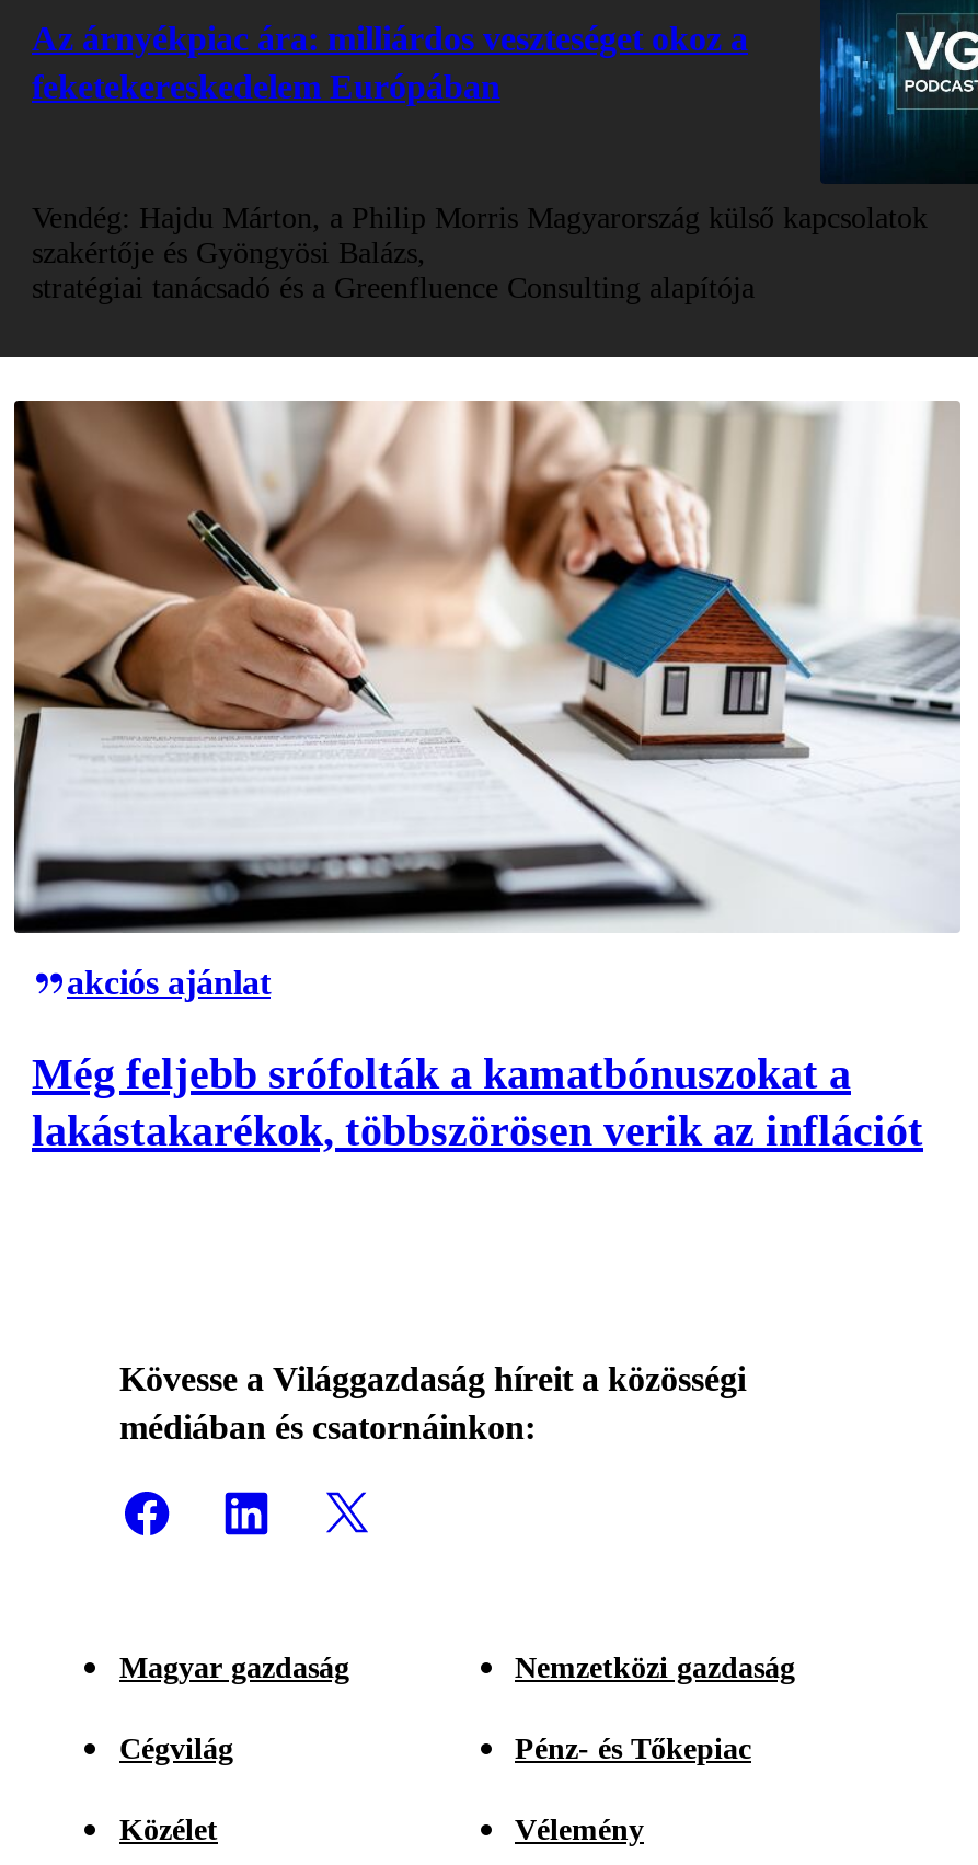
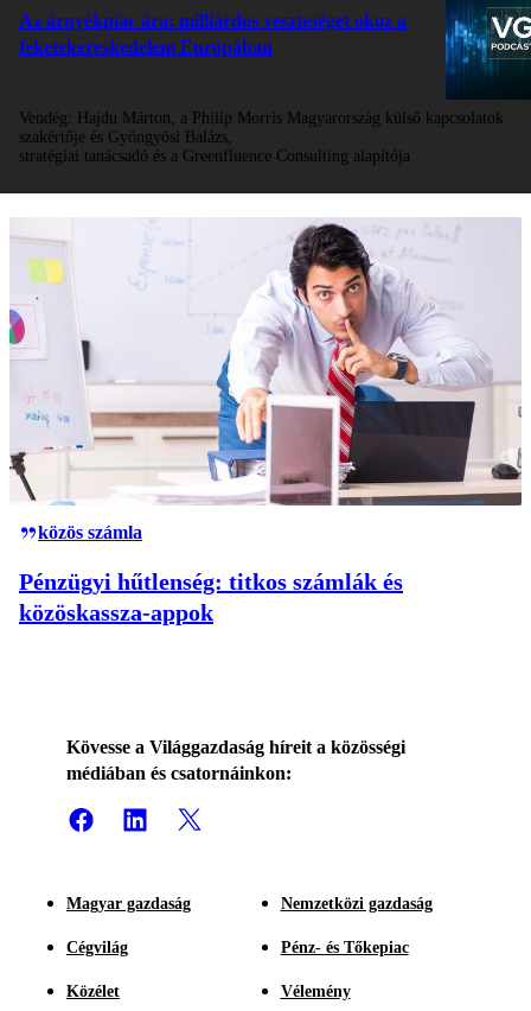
[12,399,963,1001] [image] | akciós ajánlat -> [8,217,523,542] [image] | közös számla
[32,1048,923,1153] Még feljebb srófolták a kamatbónuszokat a | lakástakarékok, többszörösen verik az inflációt -> [19,568,403,625] Pénzügyi hűtlenség: titkos számlák és | közöskassza-appok

